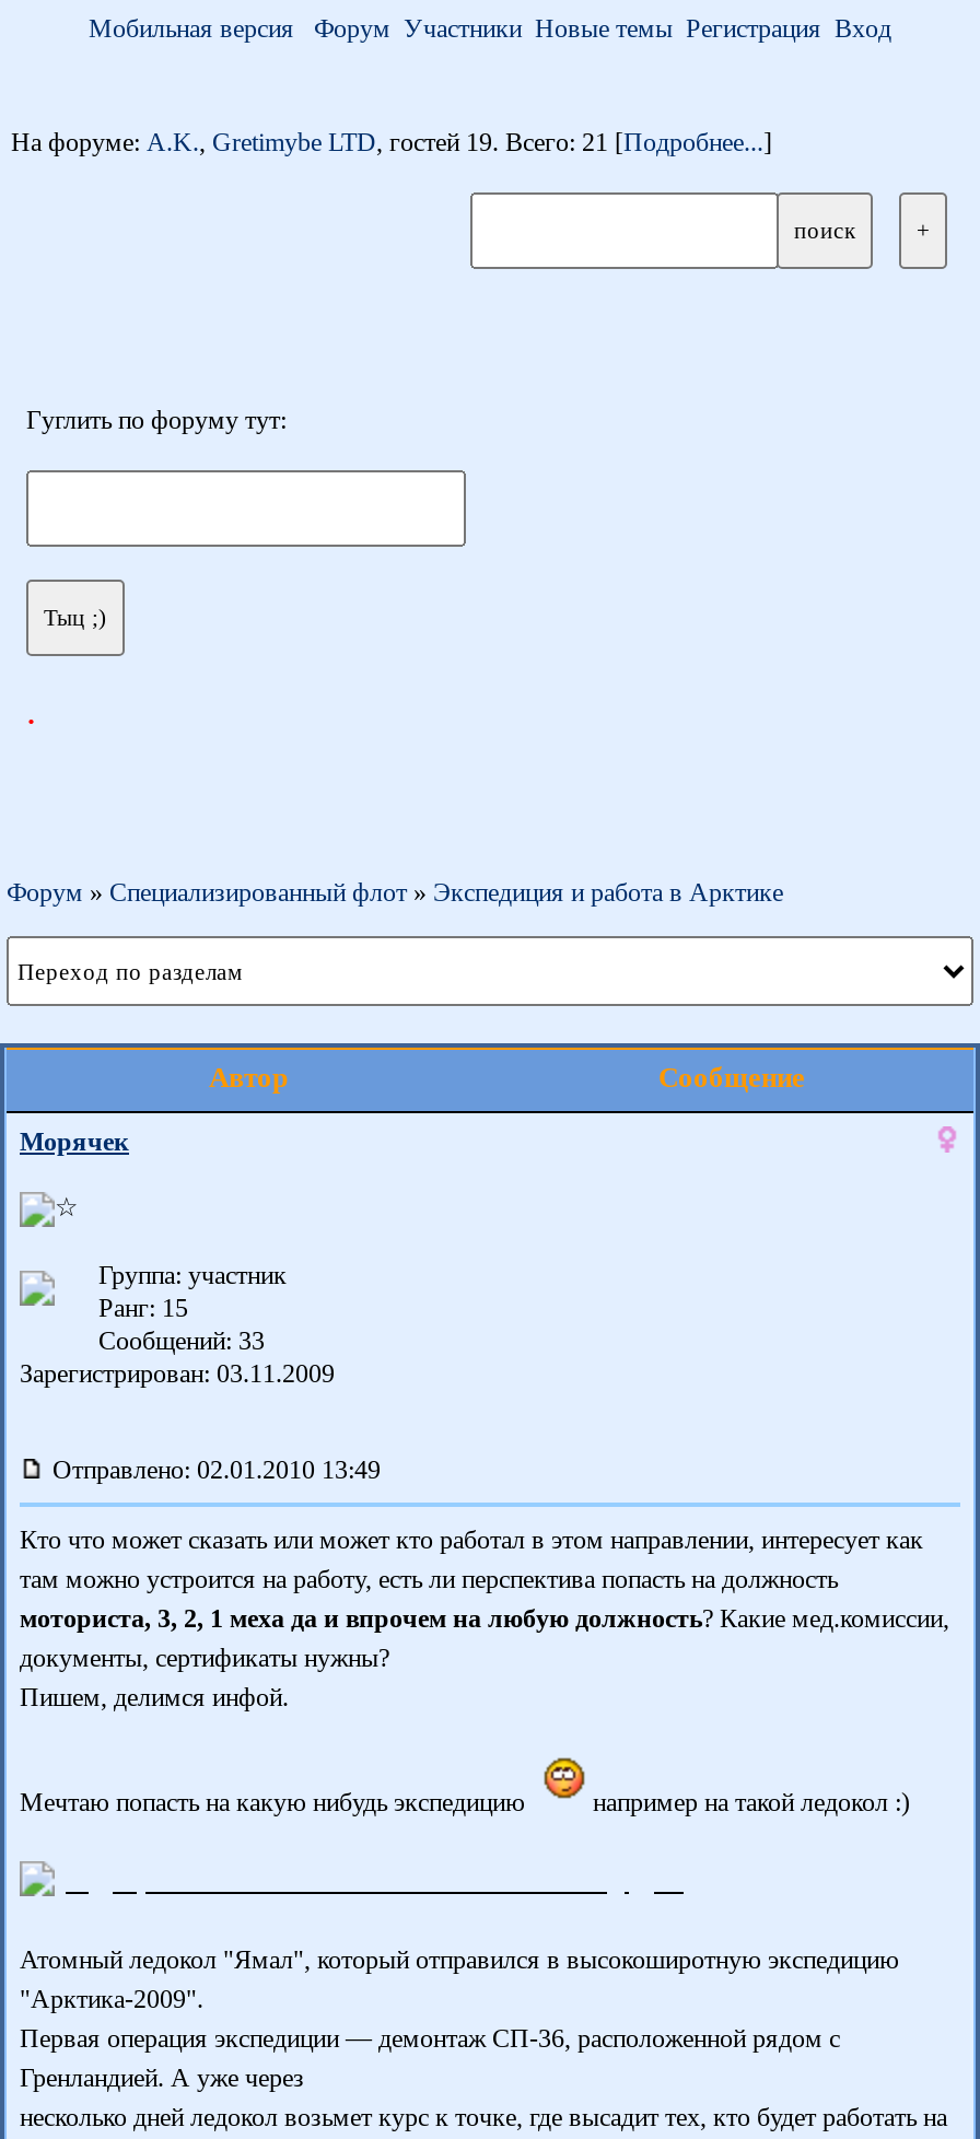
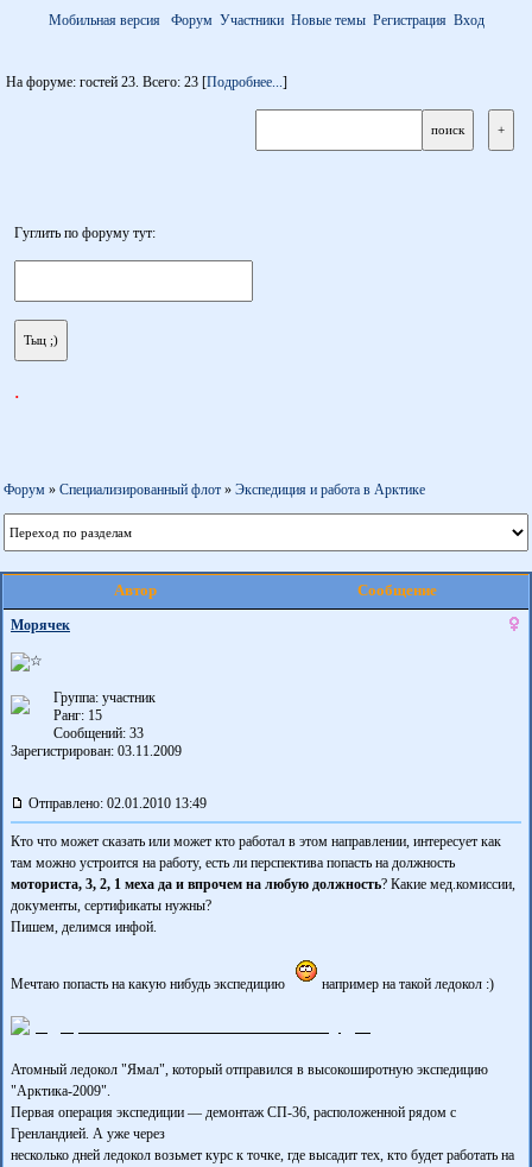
[11,127,772,157] На форуме: A.K., Gretimybe LTD, гостей 19. Всего: 21 [Подробнее...] -> [6,74,287,90] На форуме: гостей 23. Всего: 23 [Подробнее...]

